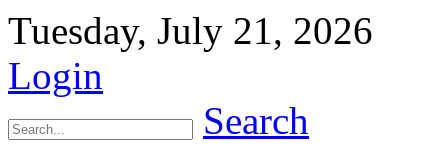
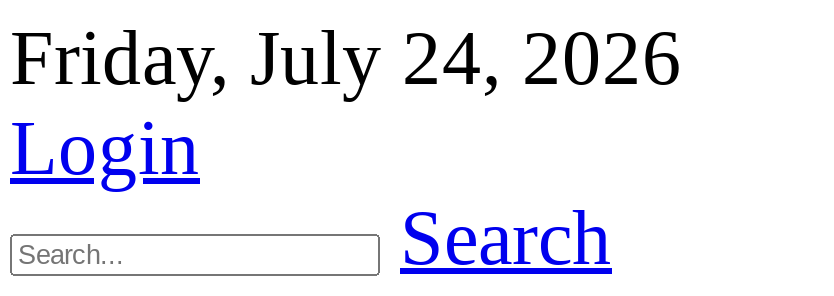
[8,9,373,52] Tuesday, July 21, 2026 -> [10,14,682,100] Friday, July 24, 2026

